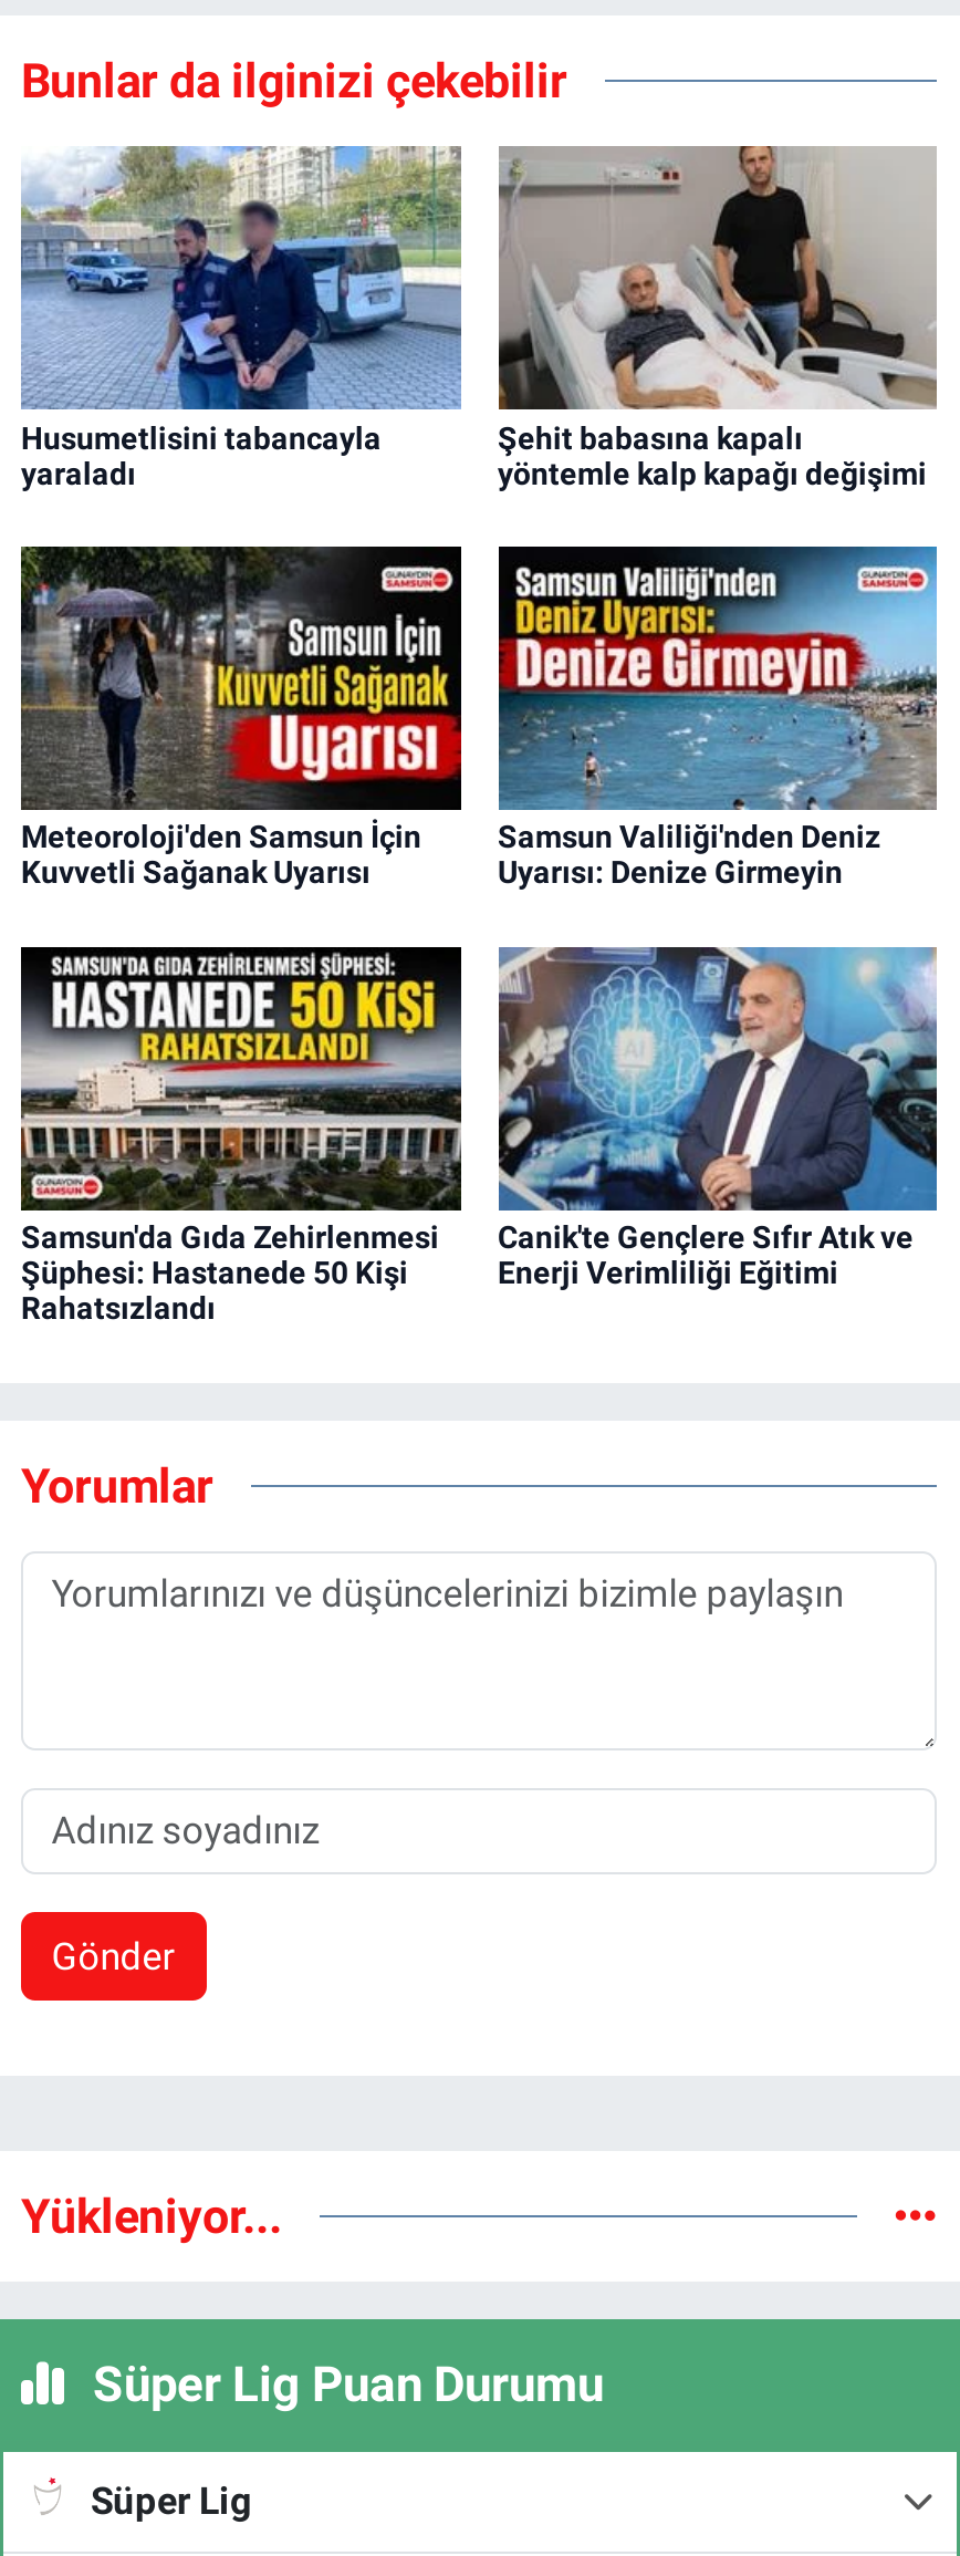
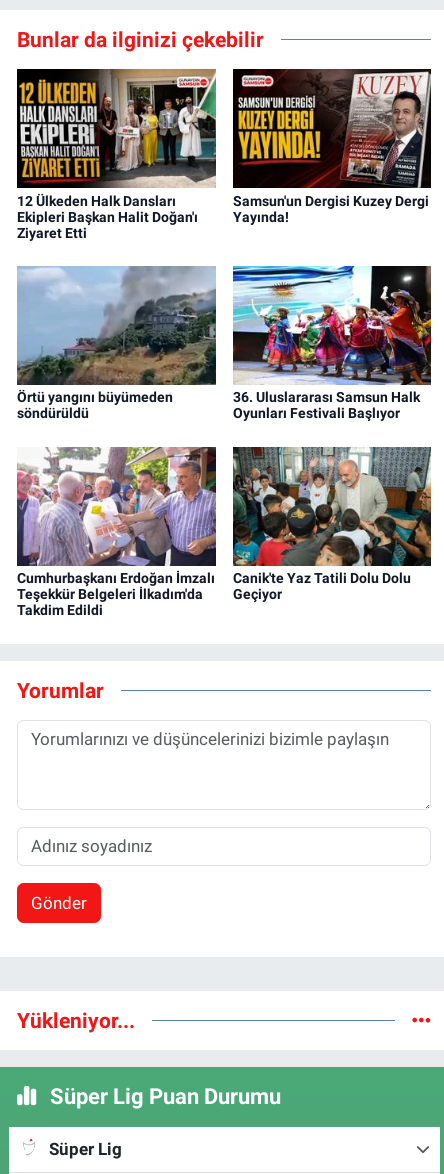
[19,144,461,490] [image] | Husumetlisini tabancayla | yaraladı -> [16,68,217,241] [image] | 12 Ülkeden Halk Dansları | Ekipleri Başkan Halit Doğan'ı | Ziyaret Etti
[497,144,937,490] [image] | Şehit babasına kapalı | yöntemle kalp kapağı değişimi -> [232,69,431,225] [image] | Samsun'un Dergisi Kuzey Dergi | Yayında!
[19,544,463,891] [image] | Meteoroloji'den Samsun İçin | Kuvvetli Sağanak Uyarısı -> [16,266,217,421] [image] | Örtü yangını büyümeden | söndürüldü
[497,544,939,891] [image] | Samsun Valiliği'nden Deniz | Uyarısı: Denize Girmeyin -> [232,265,432,421] [image] | 36. Uluslararası Samsun Halk | Oyunları Festivali Başlıyor
[19,945,463,1326] [image] | Samsun'da Gıda Zehirlenmesi | Şüphesi: Hastanede 50 Kişi | Rahatsızlandı -> [17,446,217,618] [image] | Cumhurbaşkanı Erdoğan İmzalı | Teşekkür Belgeleri İlkadım'da | Takdim Edildi
[497,945,939,1291] [image] | Canik'te Gençlere Sıfır Atık ve | Enerji Verimliliği Eğitimi -> [232,446,432,602] [image] | Canik'te Yaz Tatili Dolu Dolu | Geçiyor

